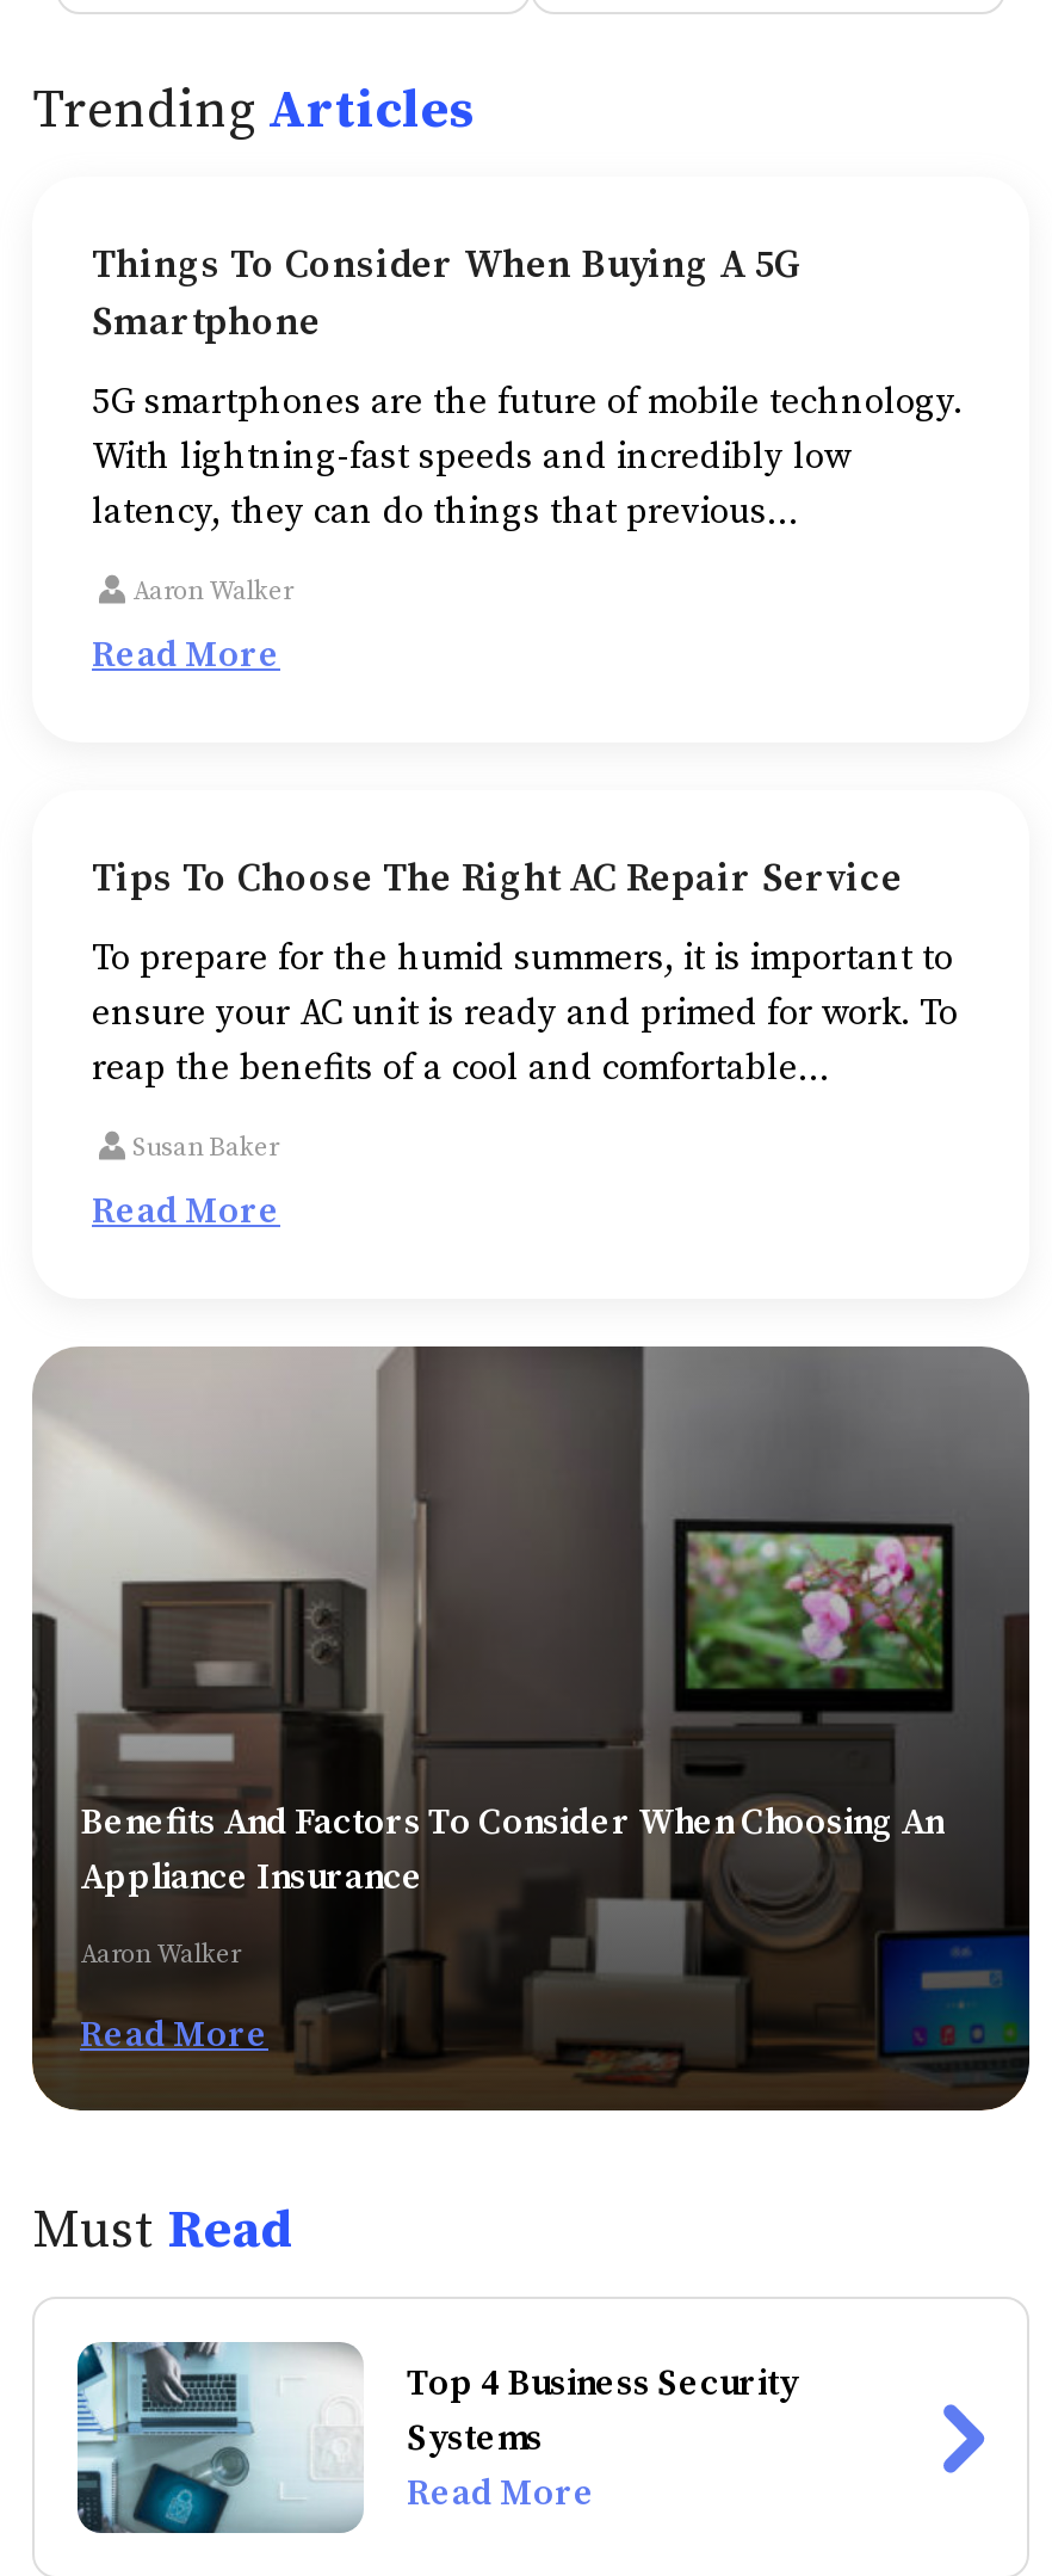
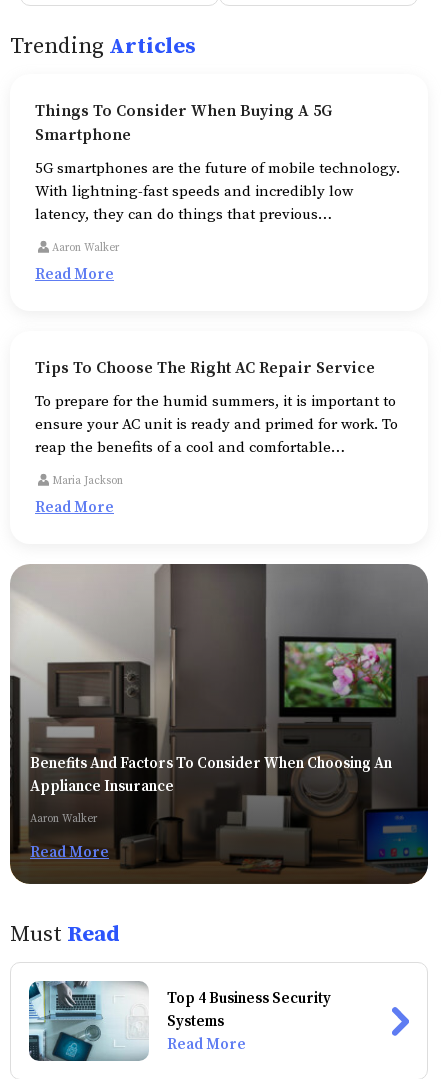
[132,1133,278,1166] Susan Baker -> [52,474,123,488] Maria Jackson

